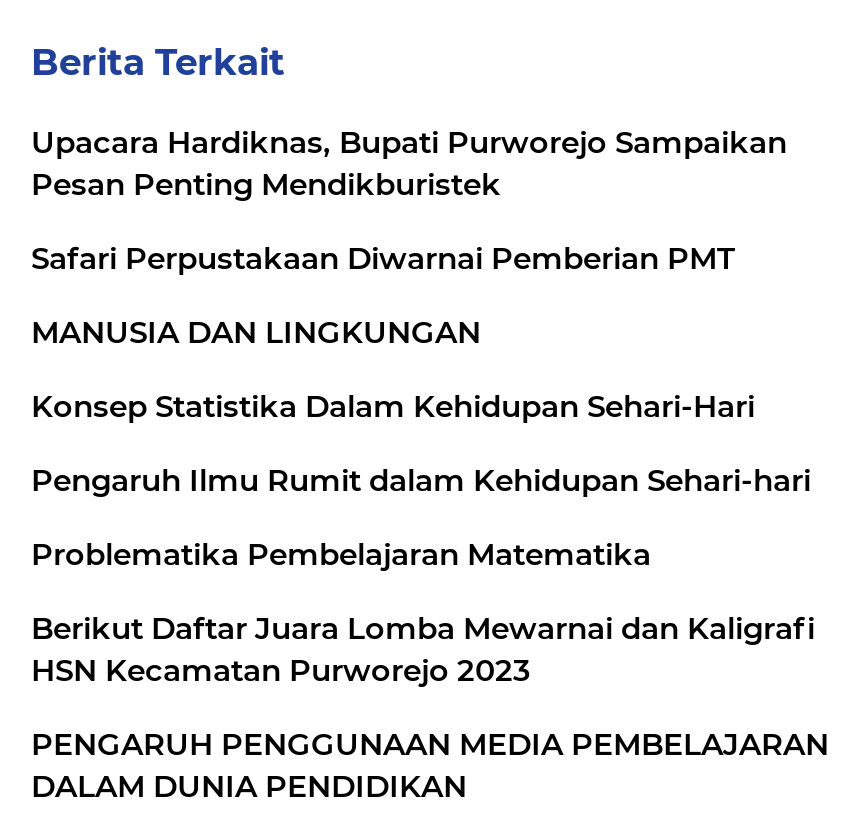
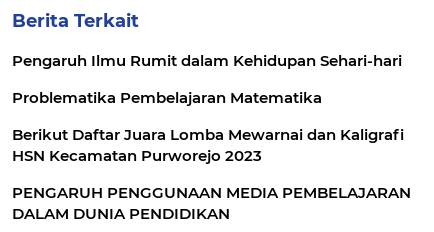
[31,123,787,425] Upacara Hardiknas, Bupati Purworejo Sampaikan | Pesan Penting Mendikburistek | Safari Perpustakaan Diwarnai Pemberian PMT | MANUSIA DAN LINGKUNGAN | Konsep Statistika Dalam Kehidupan Sehari-Hari -> none

